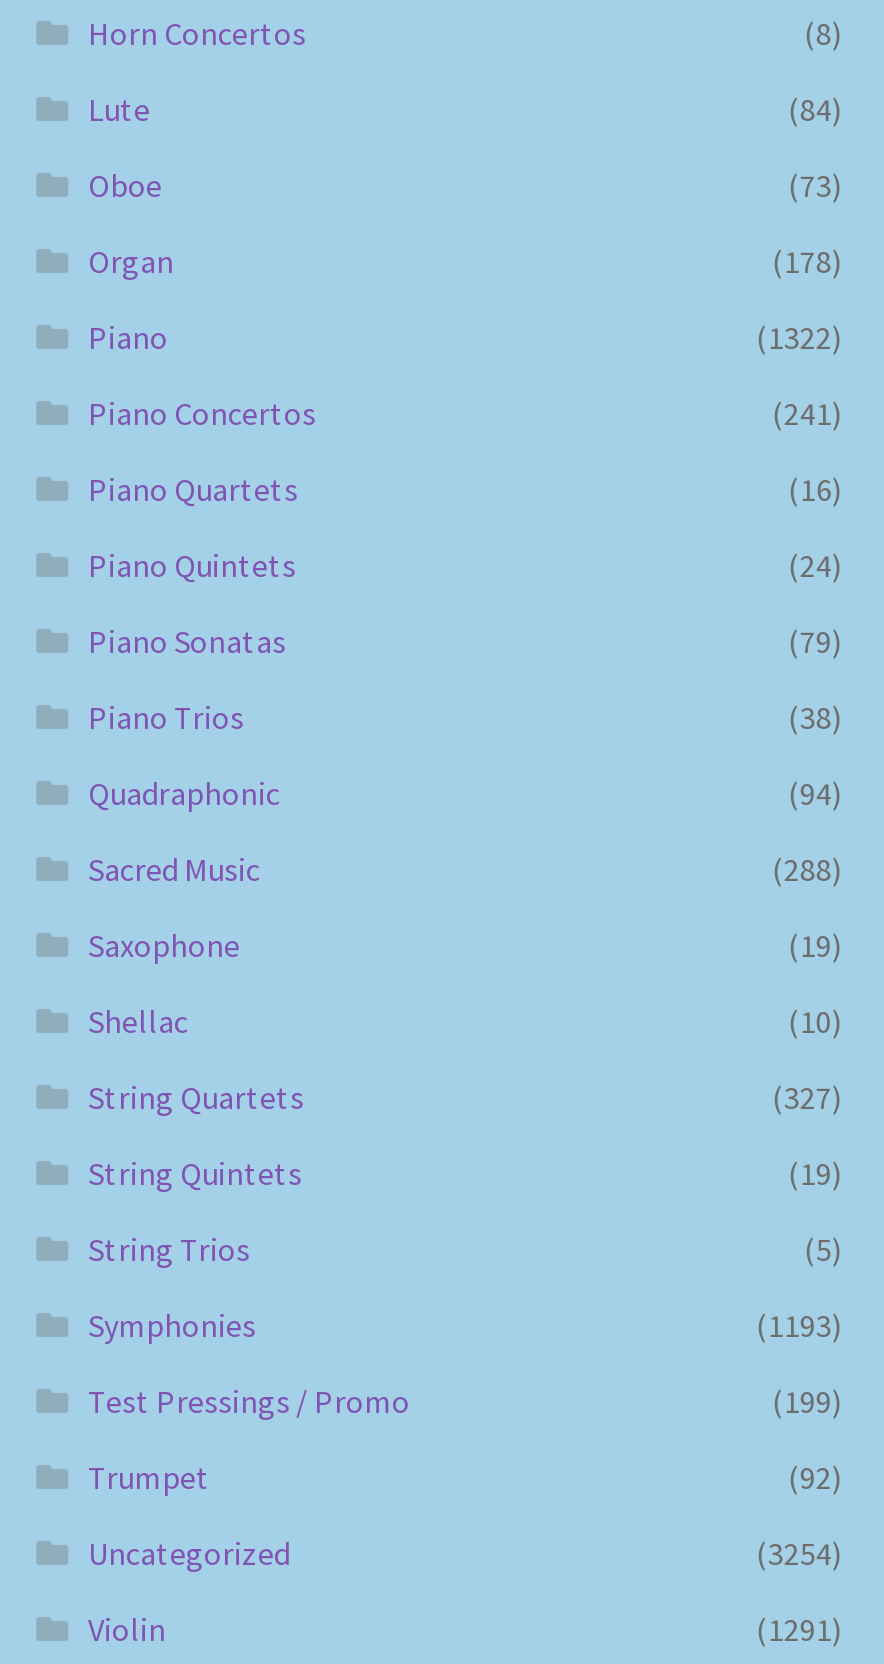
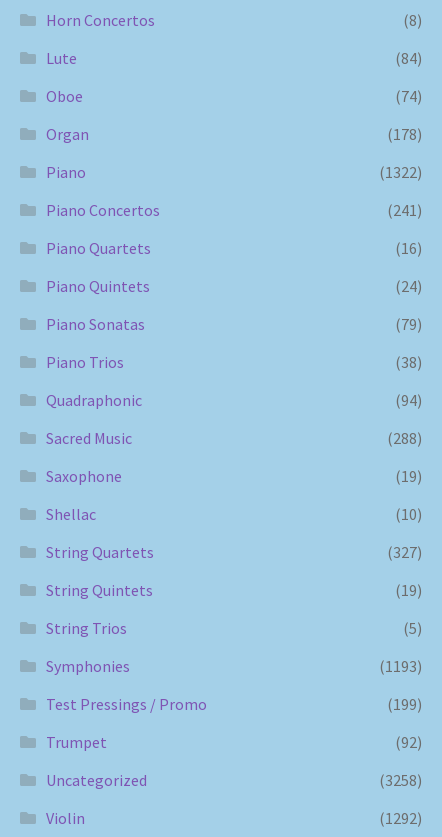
[788,165,842,205] (73) -> [395,86,422,106] (74)
[756,1533,842,1573] (3254) -> [379,770,422,790] (3258)
[756,1609,842,1649] (1291) -> [379,808,422,828] (1292)

